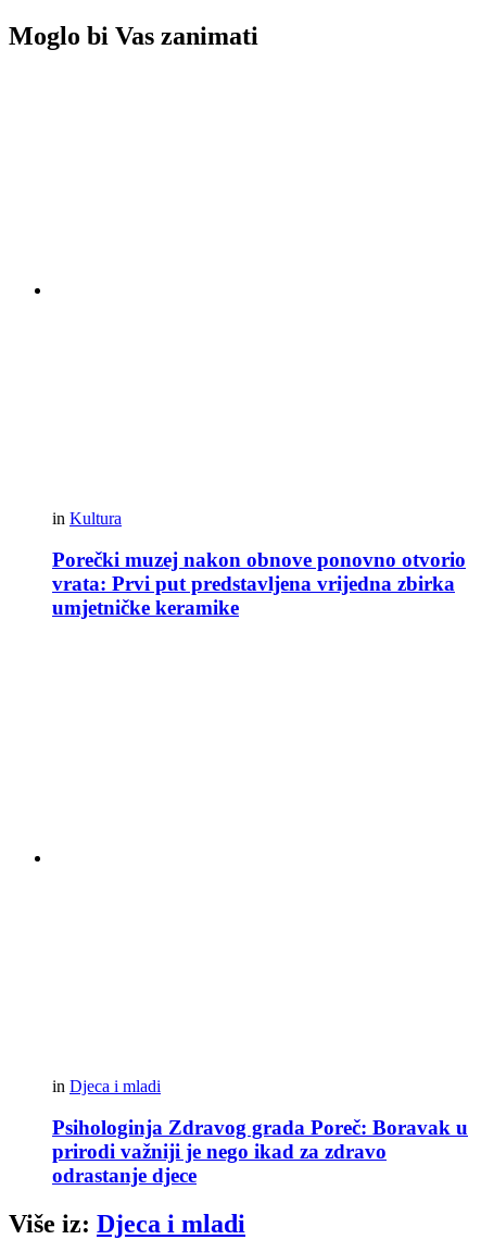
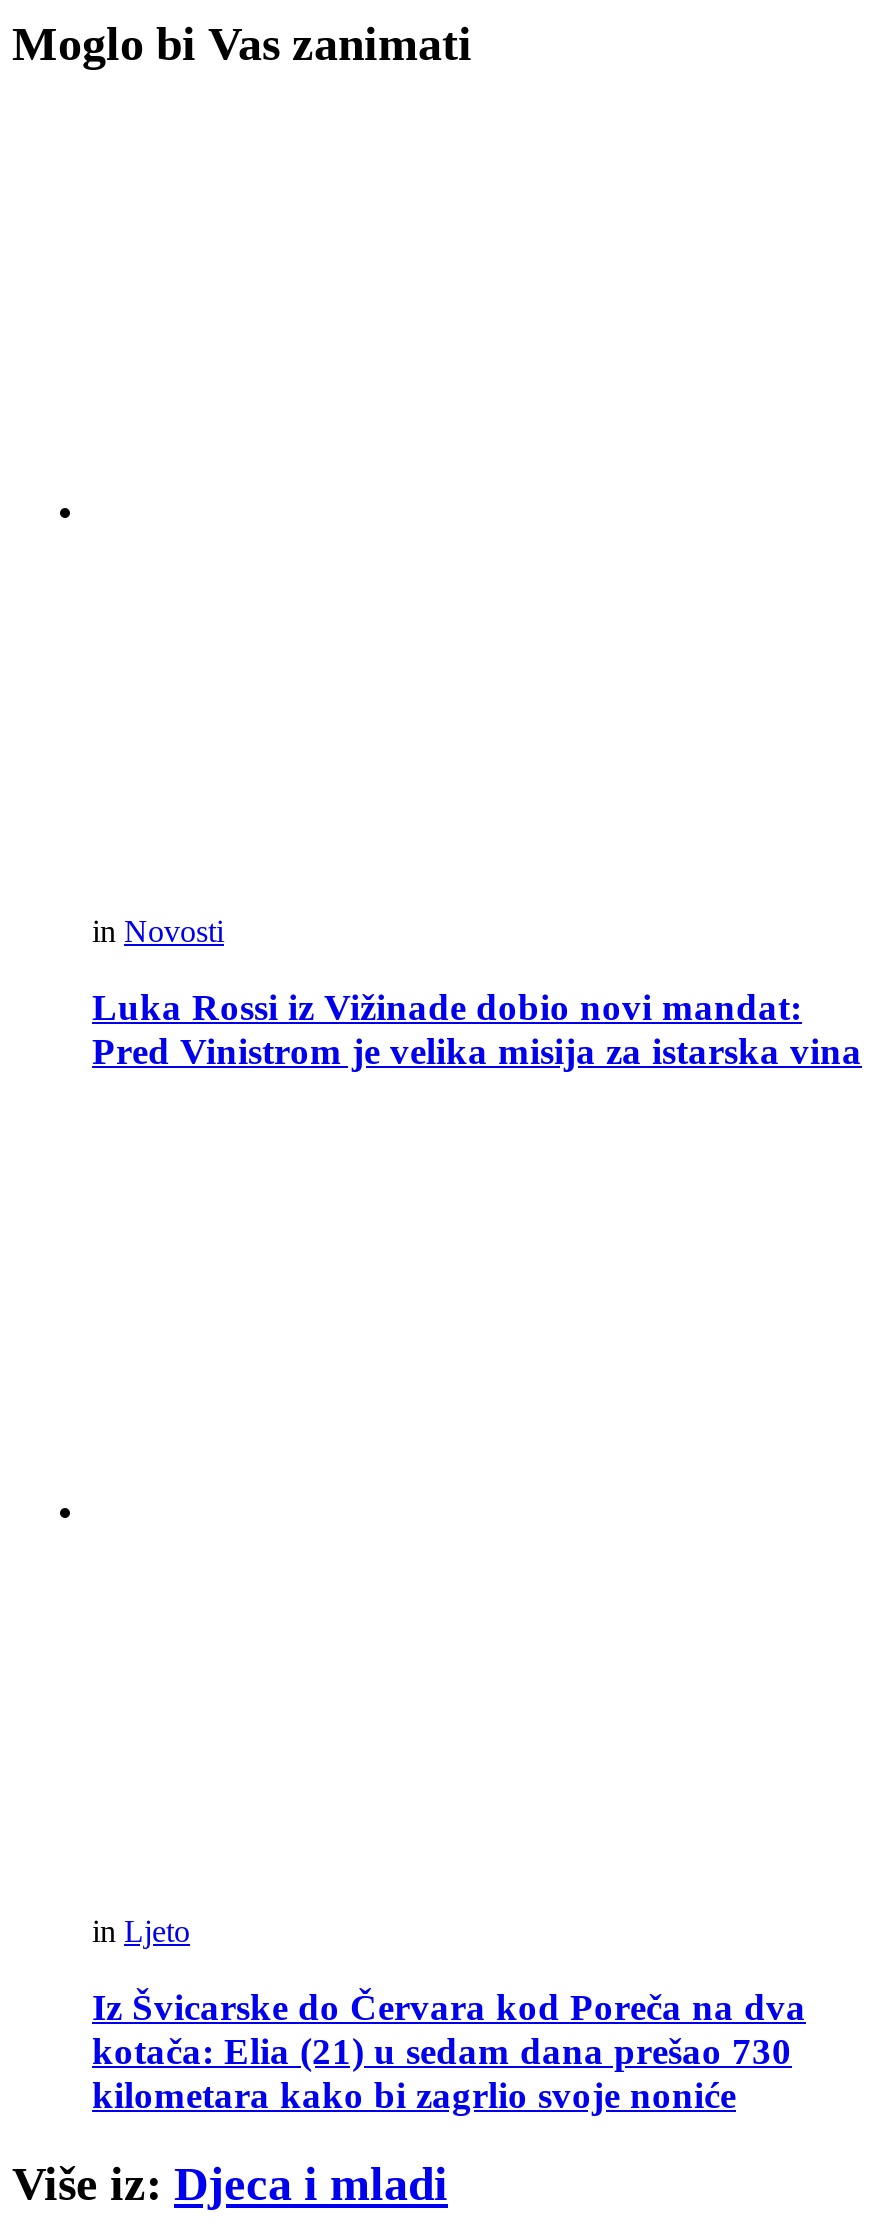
[52,509,122,527] in Kultura -> [92,913,224,947] in Novosti
[52,549,466,619] Porečki muzej nakon obnove ponovno otvorio | vrata: Prvi put predstavljena vrijedna zbirka | umjetničke keramike -> [92,987,862,1073] Luka Rossi iz Vižinade dobio novi mandat: | Pred Vinistrom je velika misija za istarska vina
[52,1077,161,1095] in Djeca i mladi -> [92,1913,190,1947] in Ljeto
[52,1116,468,1187] Psihologinja Zdravog grada Poreč: Boravak u | prirodi važniji je nego ikad za zdravo | odrastanje djece -> [92,1987,806,2117] Iz Švicarske do Červara kod Poreča na dva | kotača: Elia (21) u sedam dana prešao 730 | kilometara kako bi zagrlio svoje noniće

